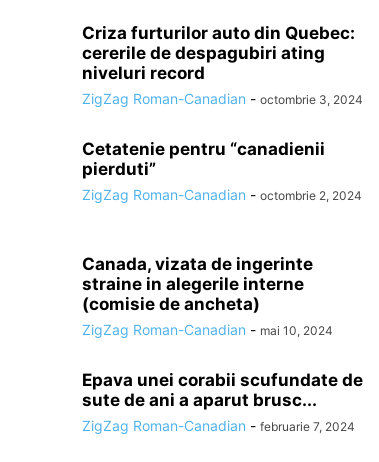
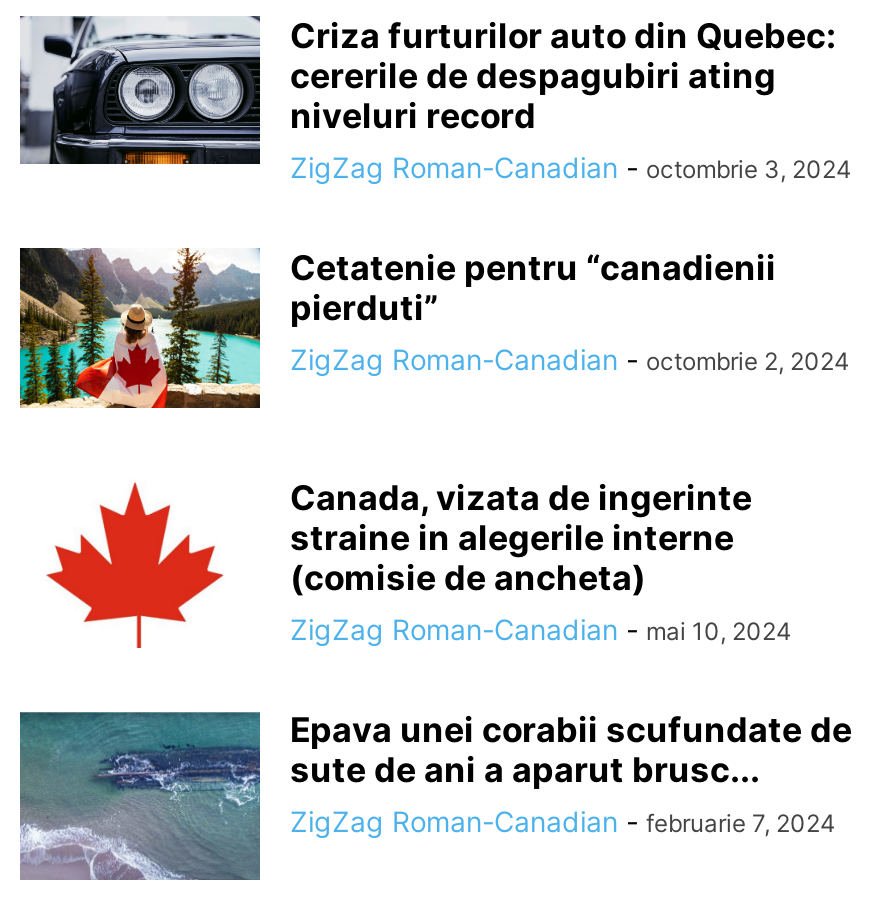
none -> [18,14,262,166] [image]
none -> [18,246,262,410] [image]
none -> [46,482,224,650] [image]
none -> [18,710,262,882] [image]

